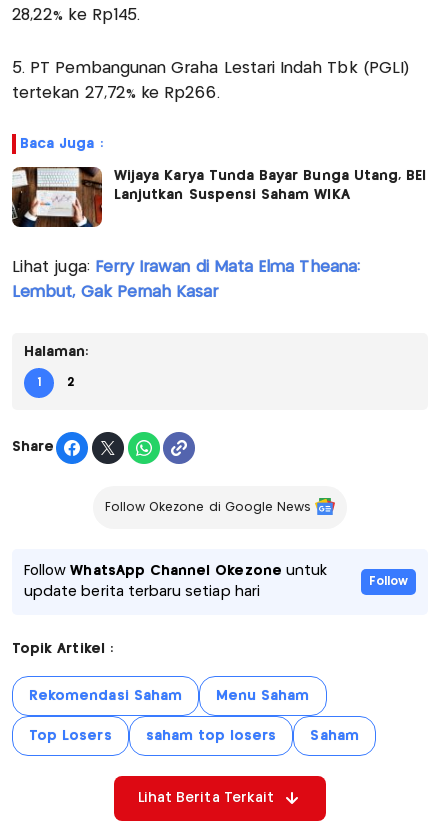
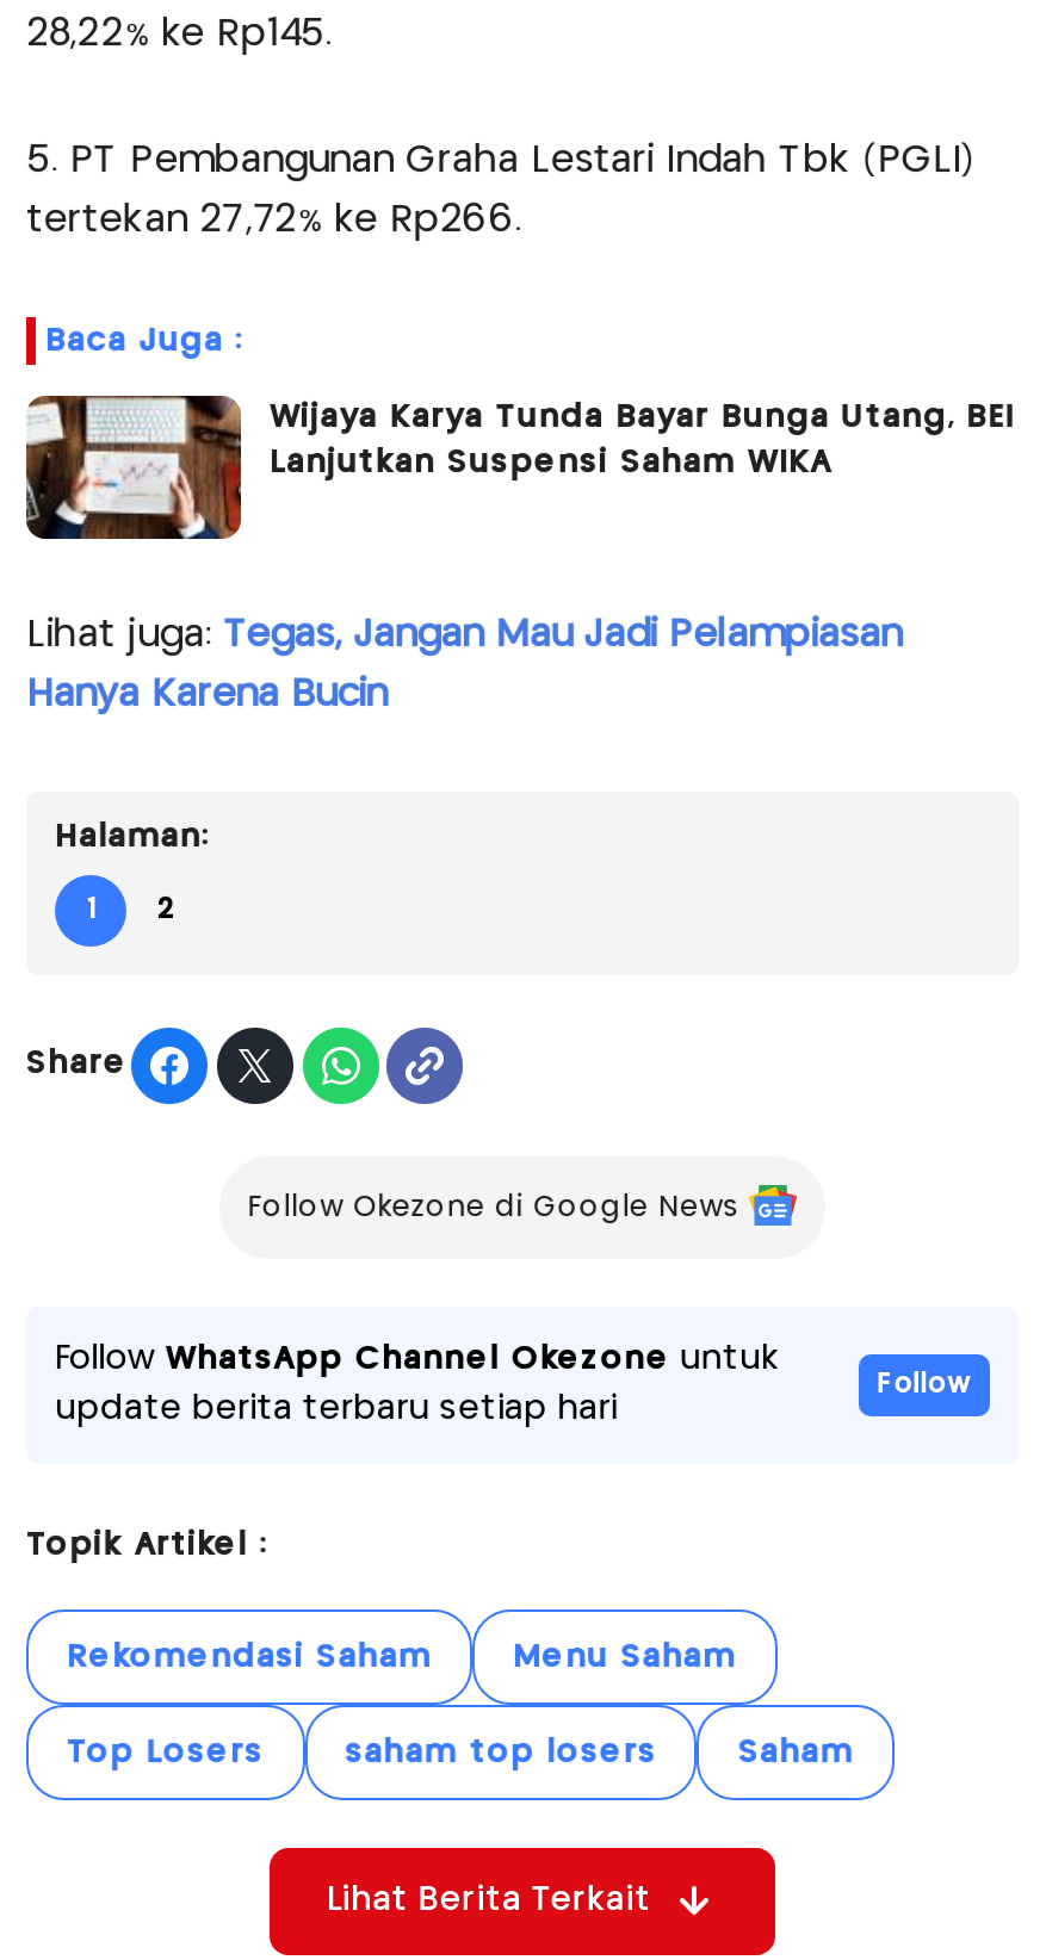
[12,260,360,275] Lihat juga: Ferry Irawan di Mata Elma Theana: -> [26,617,902,653] Lihat juga: Tegas, Jangan Mau Jadi Pelampiasan
[12,285,218,300] Lembut, Gak Pernah Kasar -> [26,677,387,713] Hanya Karena Bucin

